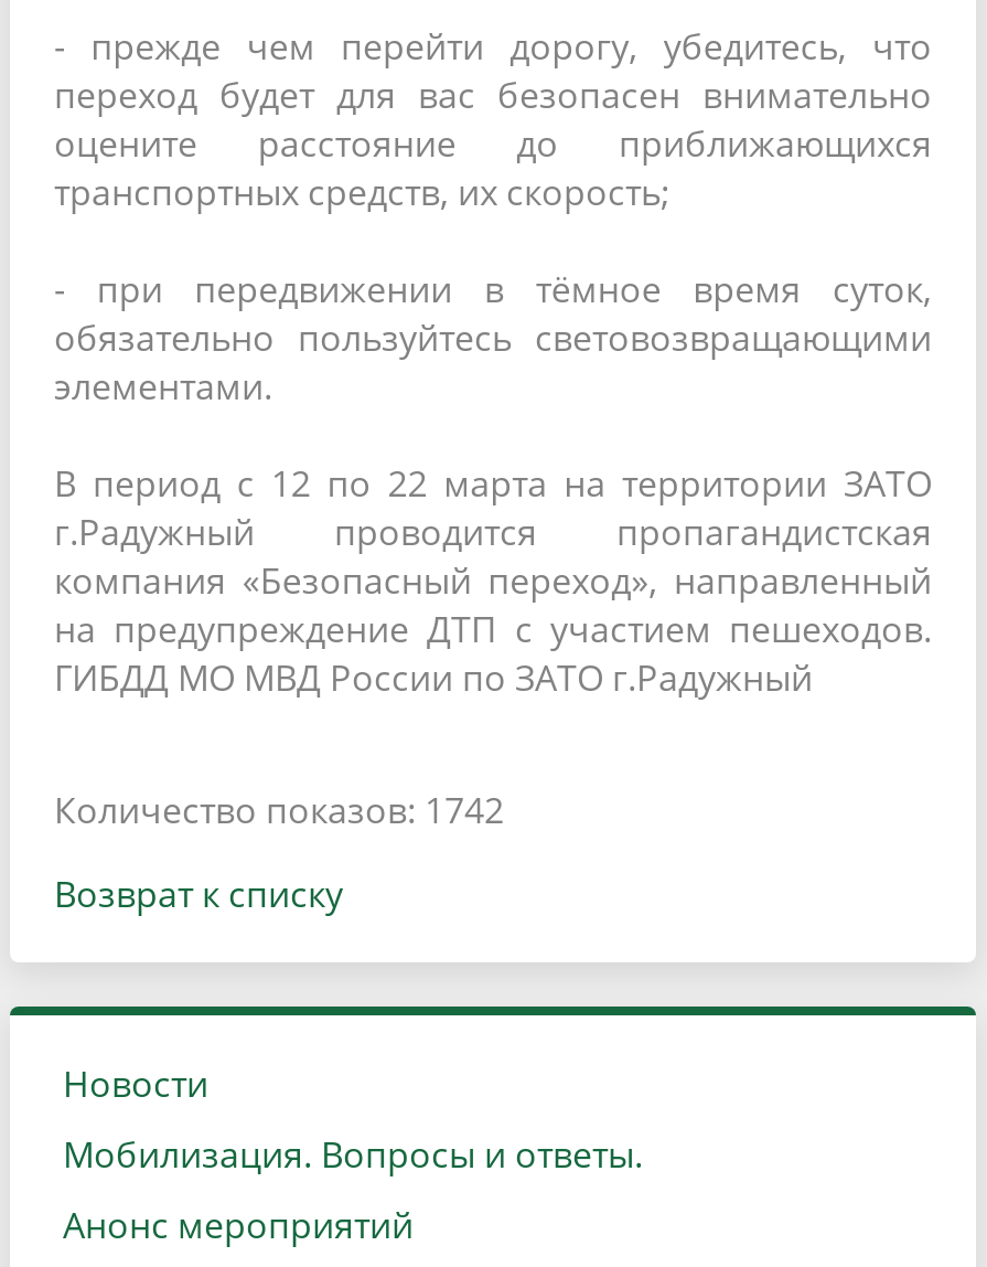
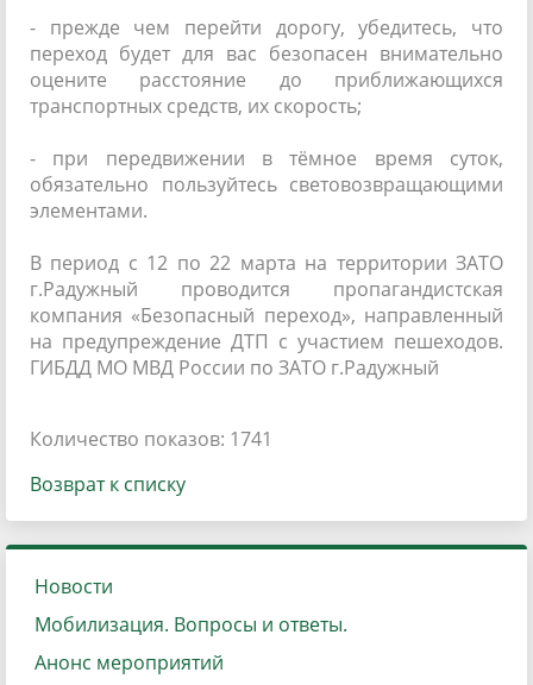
[54,786,504,834] Количество показов: 1742 -> [30,426,272,452] Количество показов: 1741

